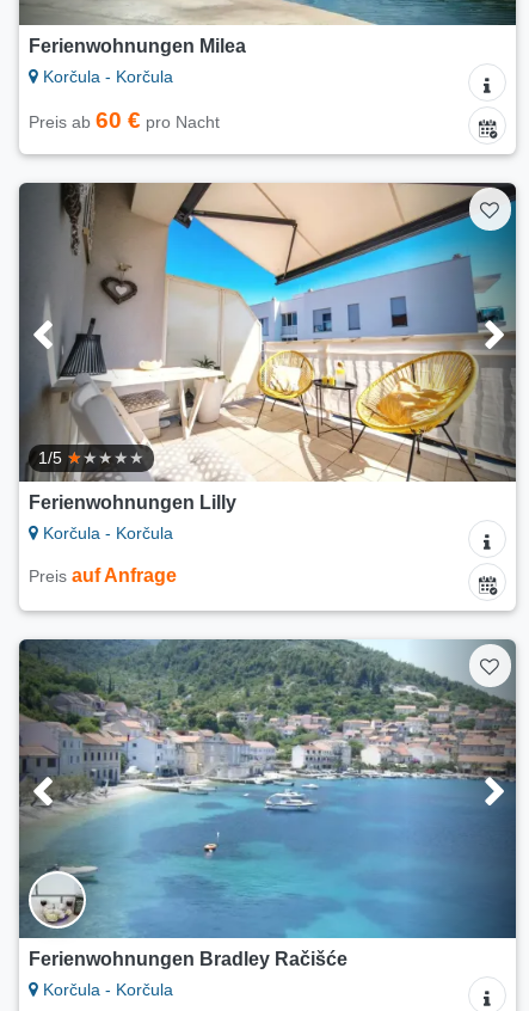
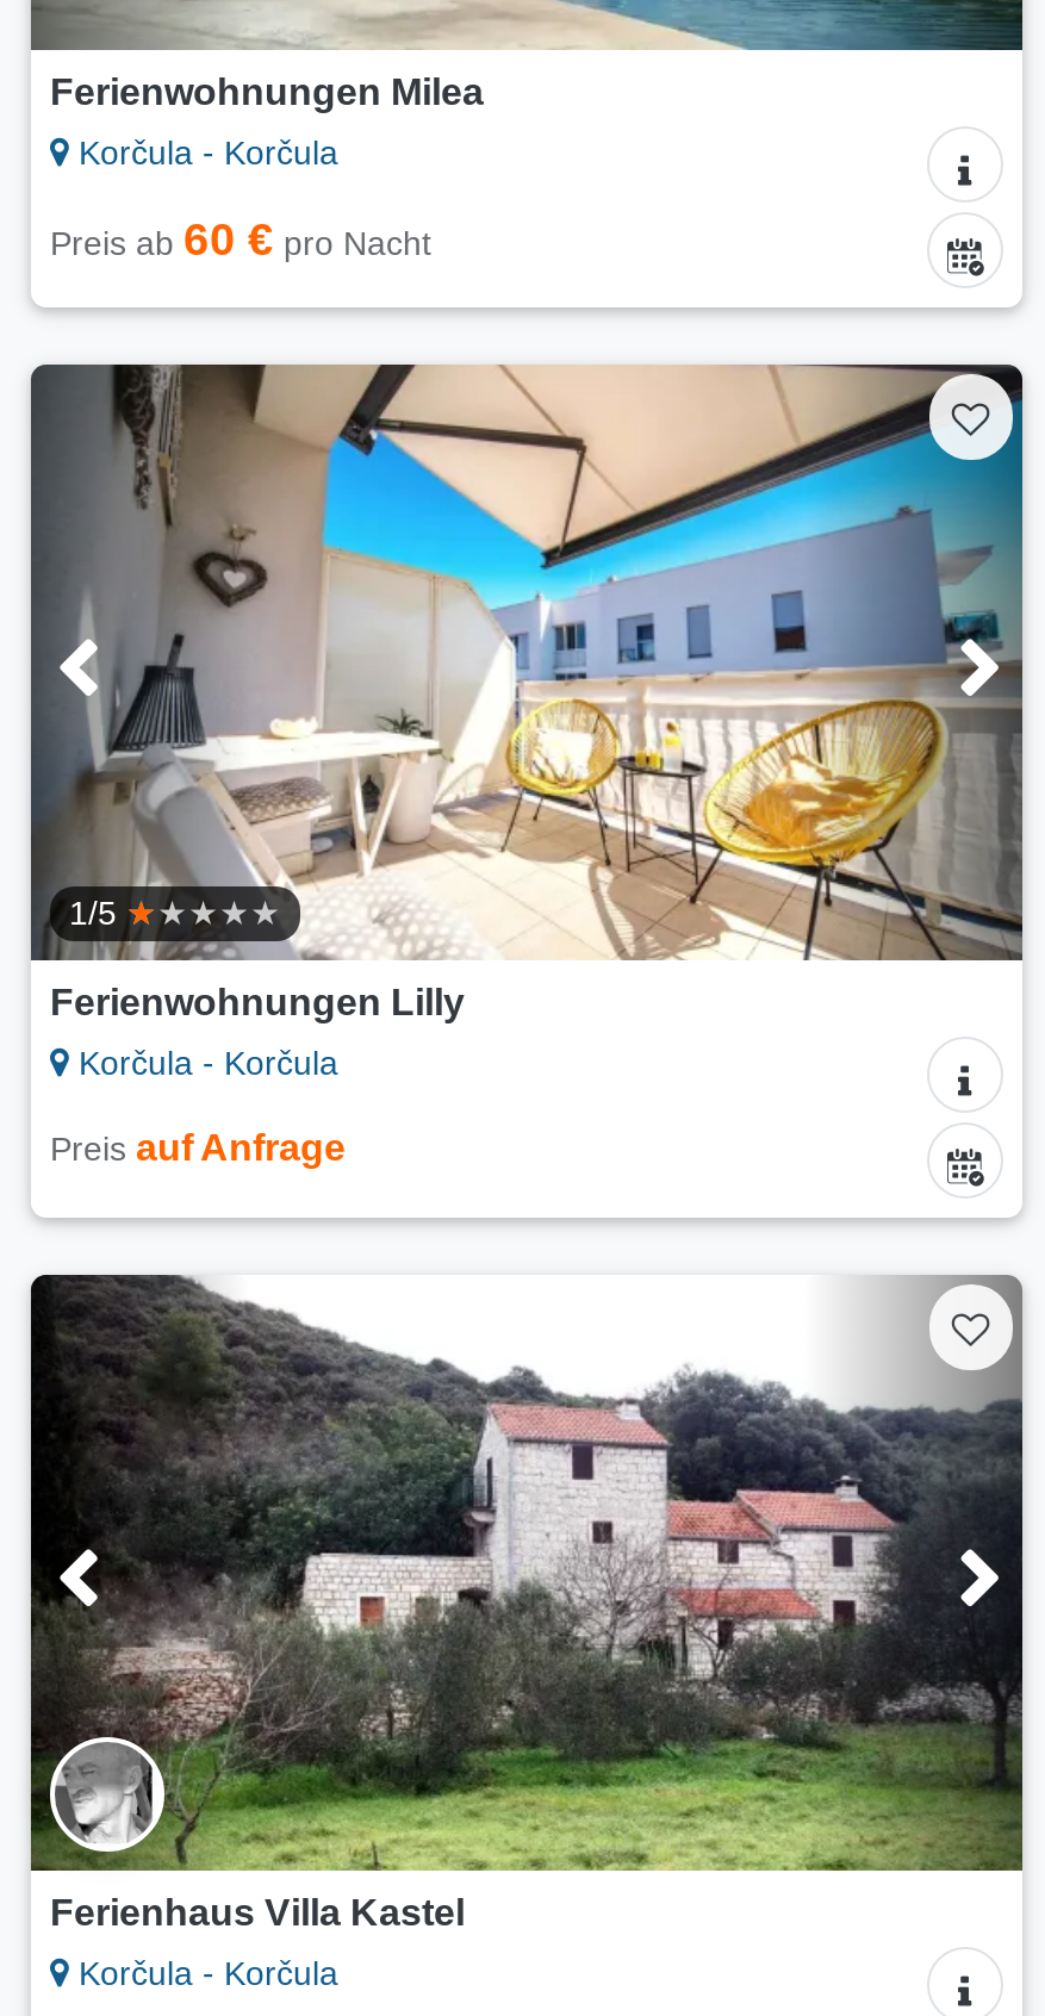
[18,638,516,970] [image] | Ferienwohnungen Bradley Račišće -> [31,1275,1022,1934] [image] | Ferienhaus Villa Kastel

